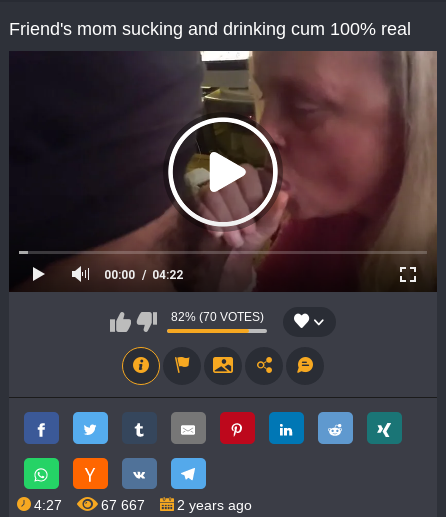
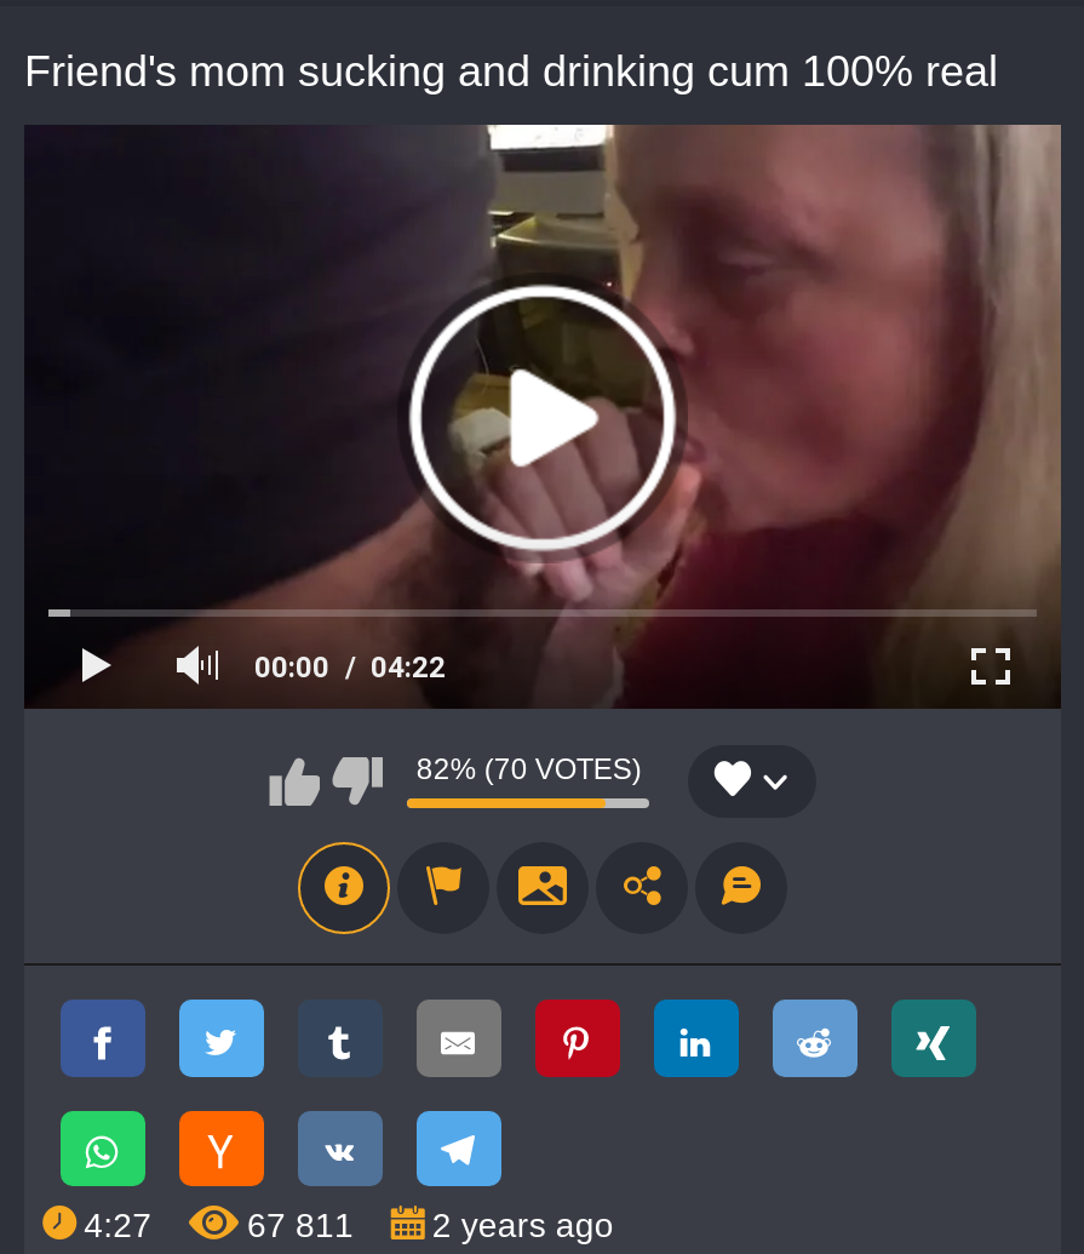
[101,497,145,513] 67 667 -> [247,1205,354,1244] 67 811

